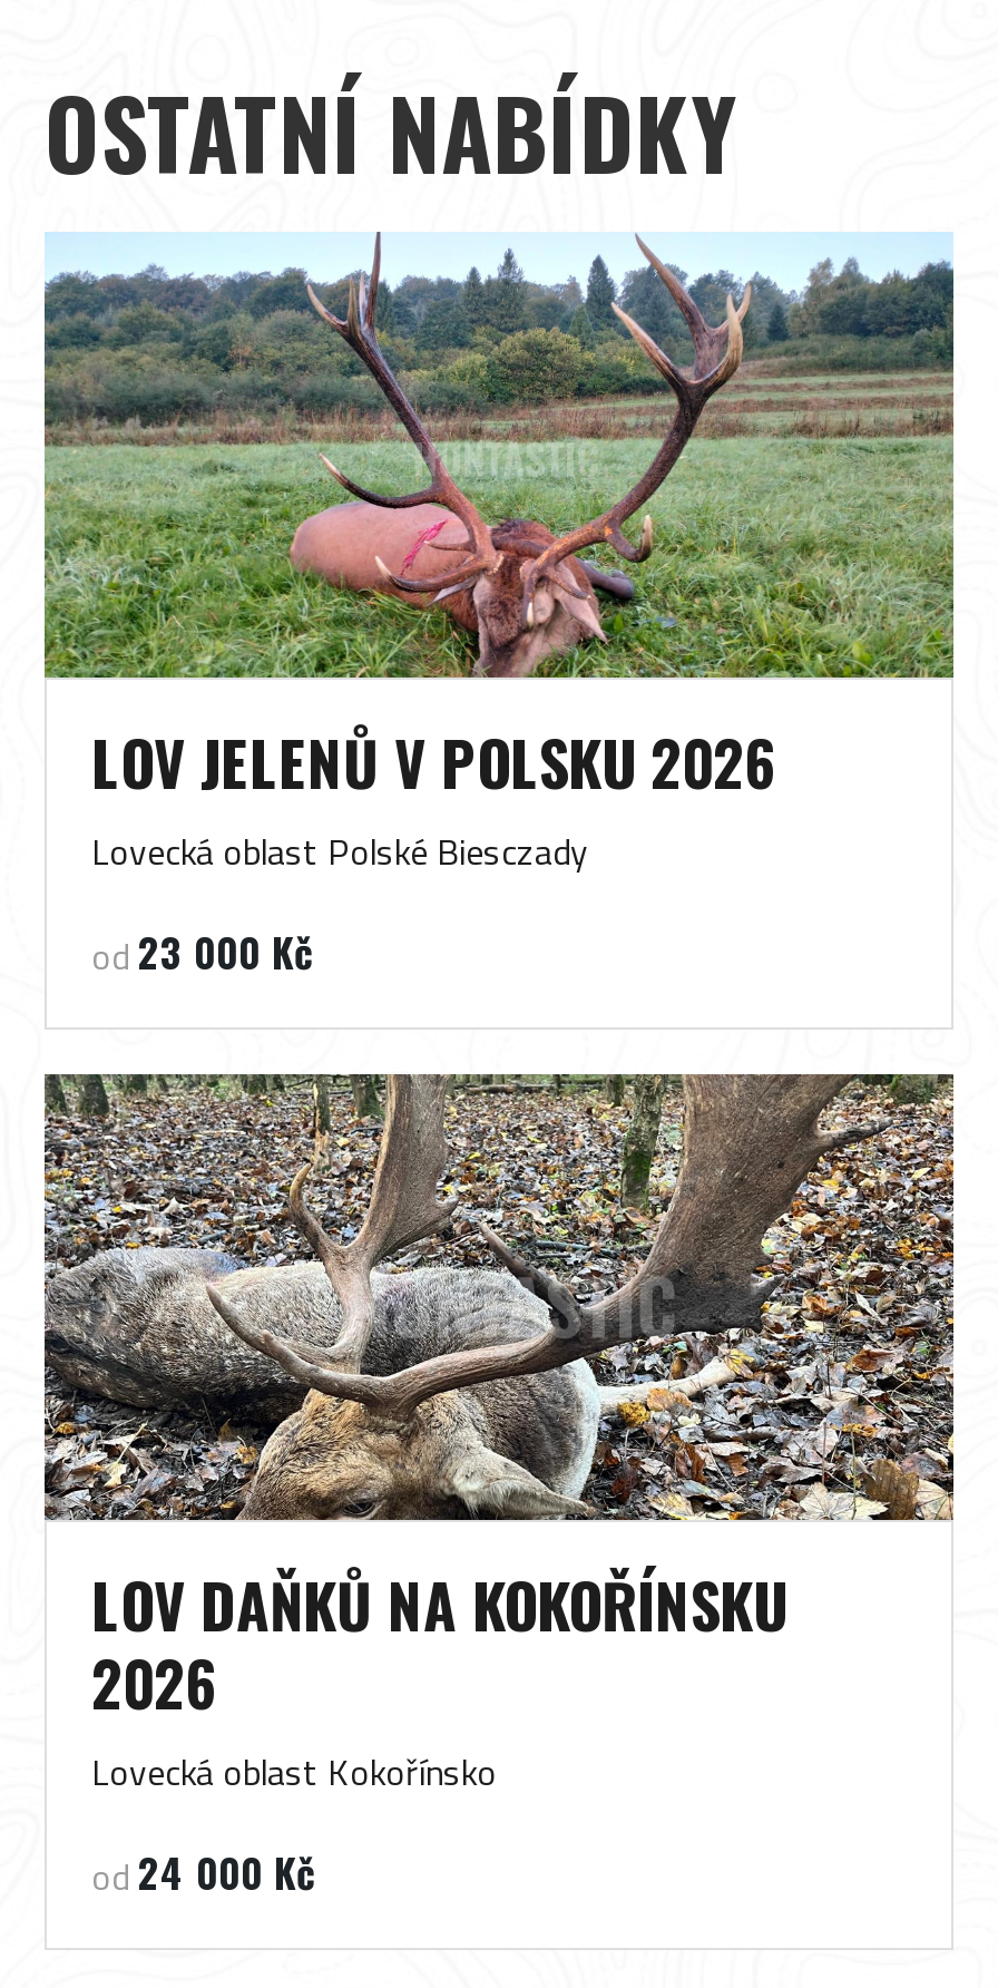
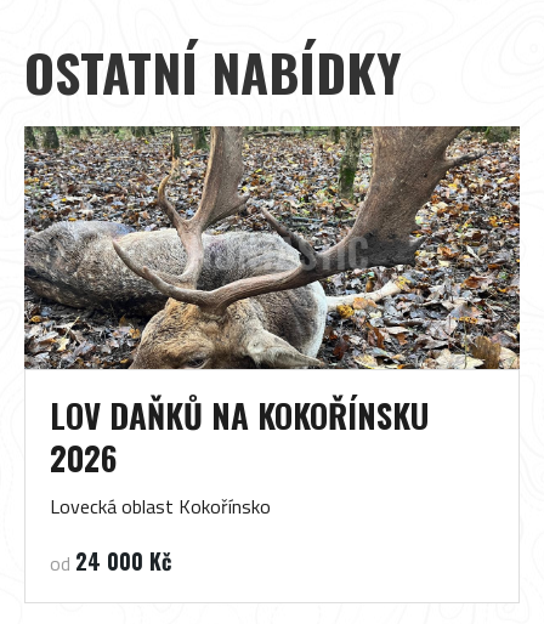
[42,232,956,982] [image] | LOV JELENŮ V POLSKU 2026 | Lovecká oblast Polské Biesczady | od 23 000 Kč -> none

